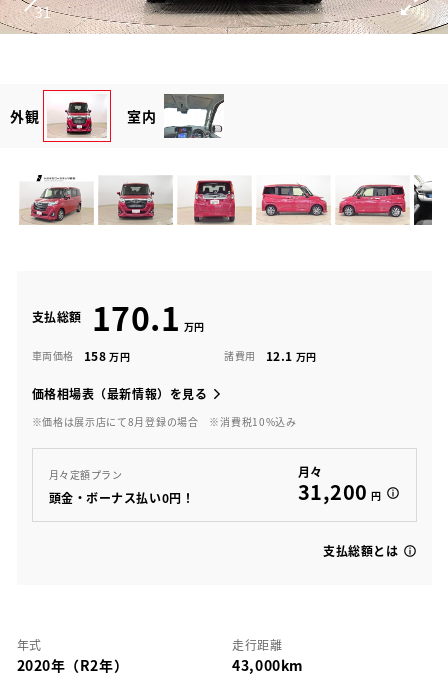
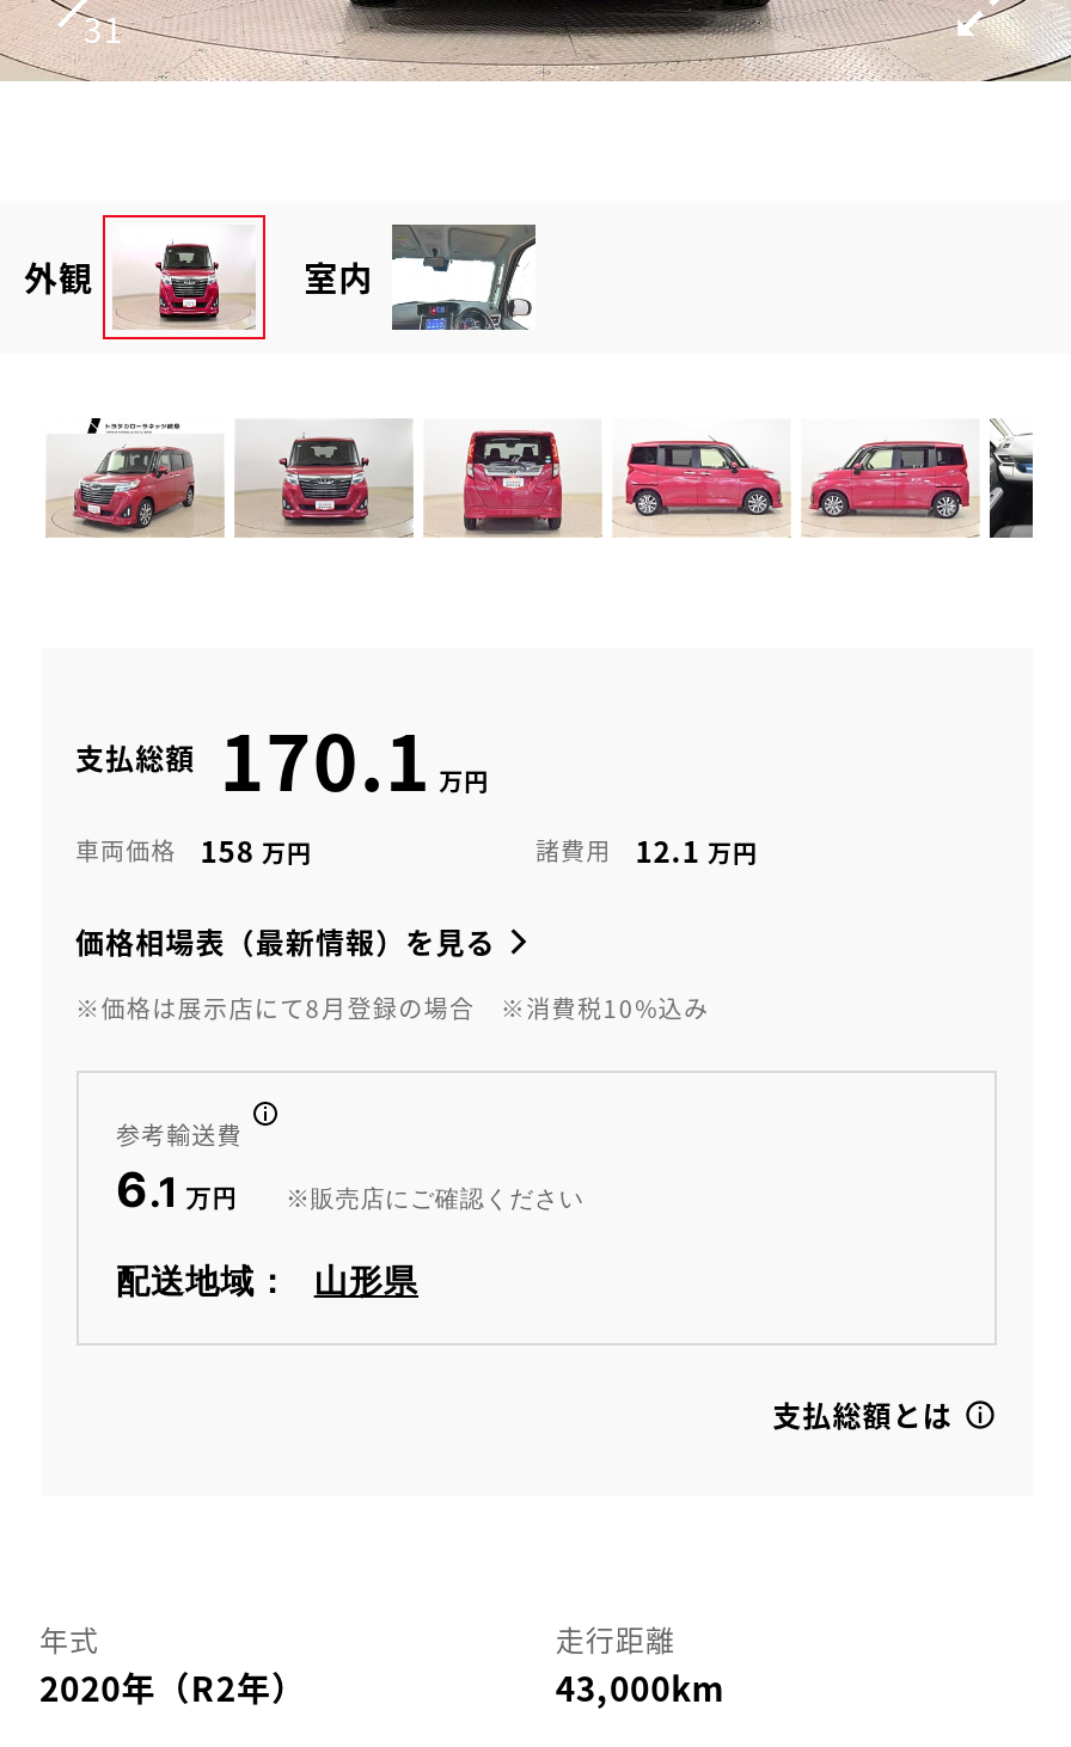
[48,467,194,506] 月々定額プラン | 頭金・ボーナス払い0円！ -> [116,1115,584,1218] 参考輸送費 | 6.1 | ※販売店にご確認ください
[298,463,381,506] 月々 | 31,200 円 -> [116,1264,418,1299] 配送地域： | 山形県

